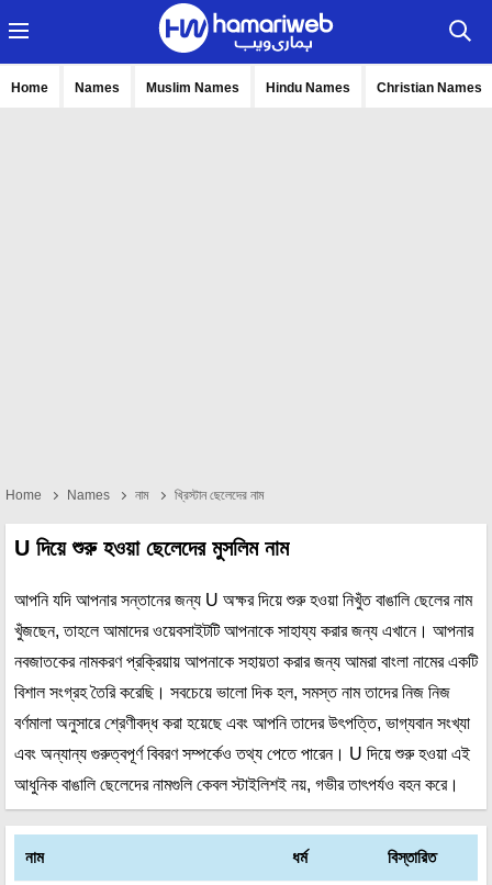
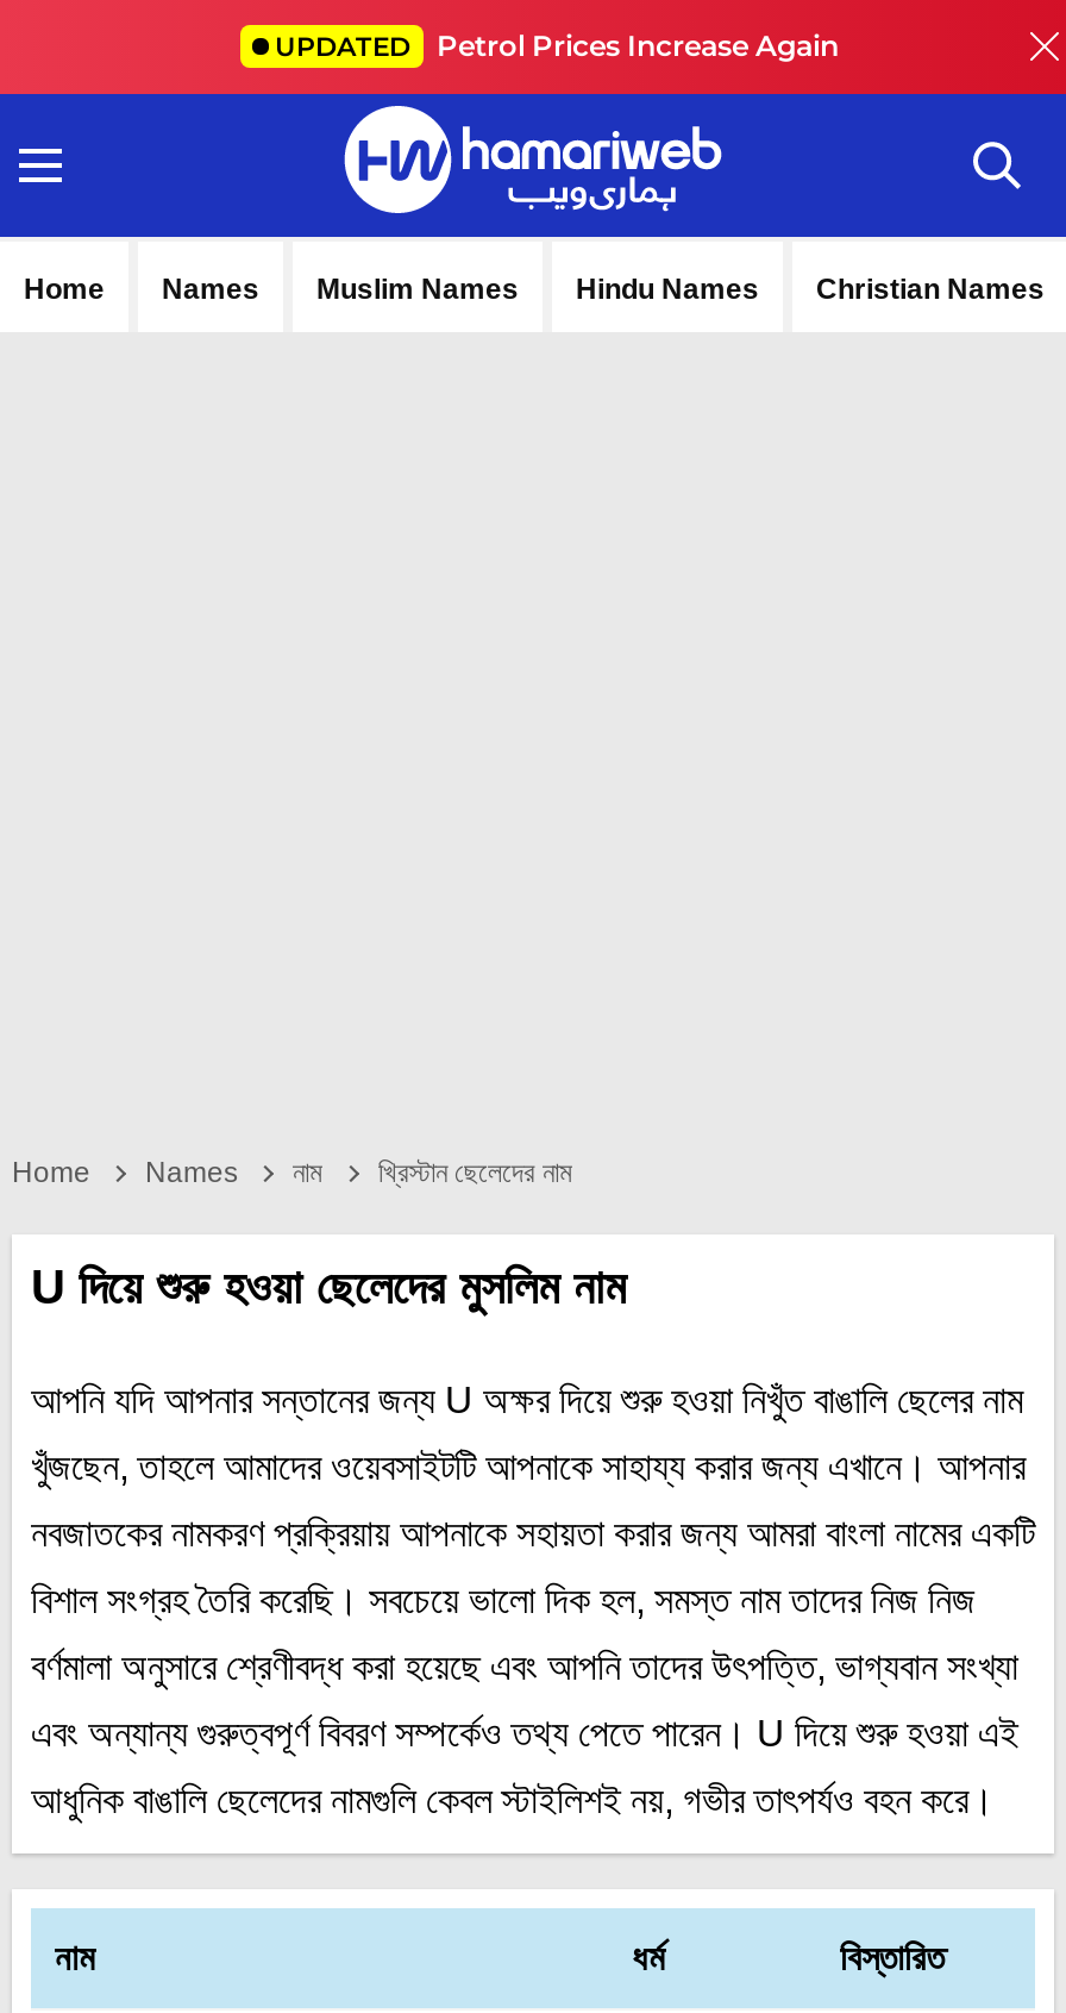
none -> [275,27,839,63] UPDATED Petrol Prices Increase Again

